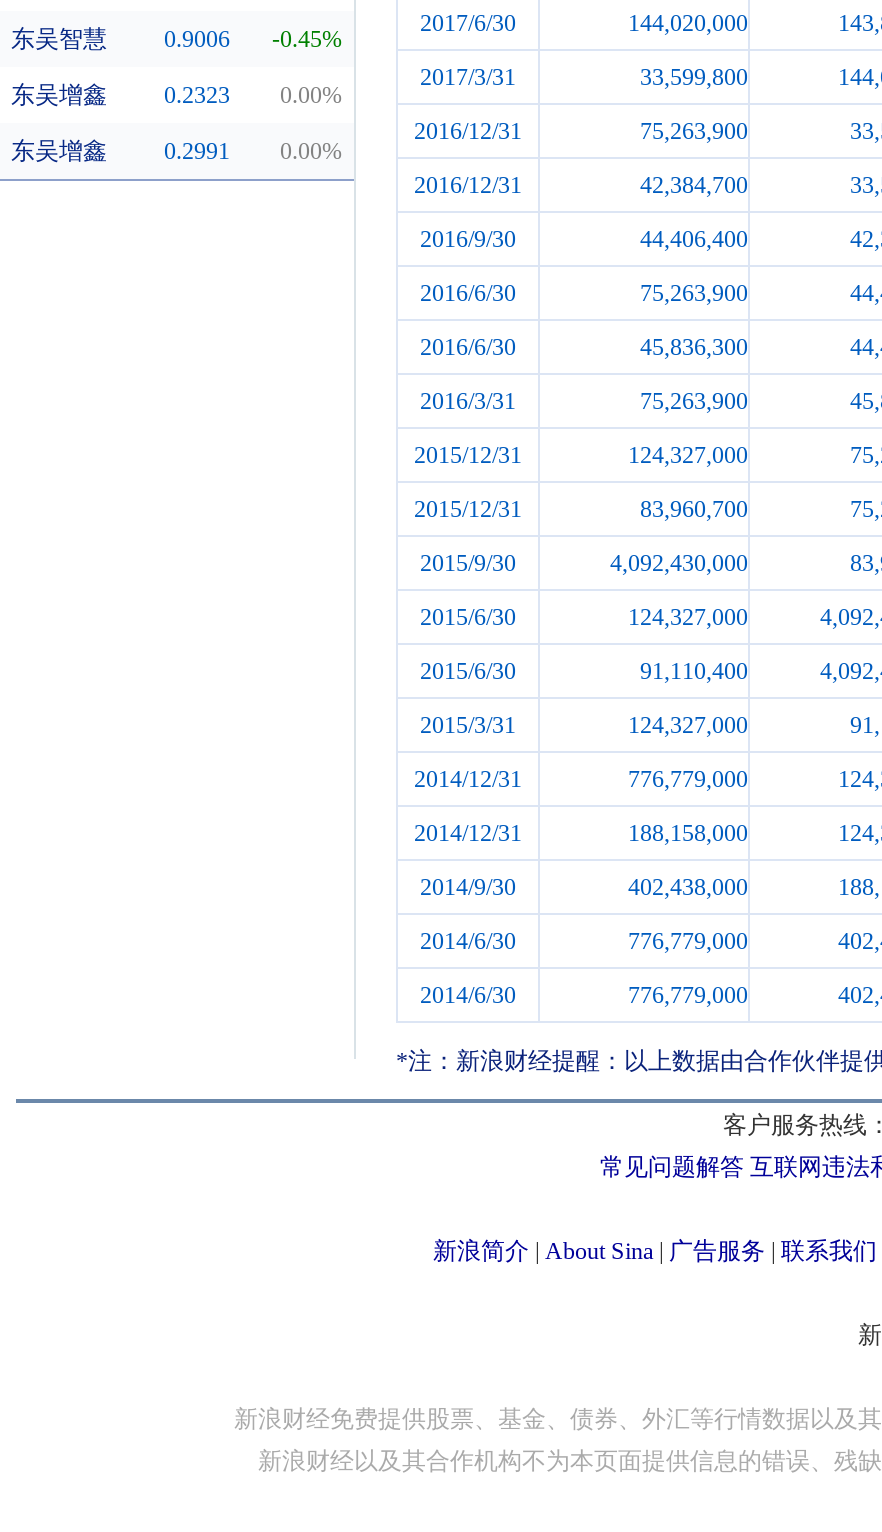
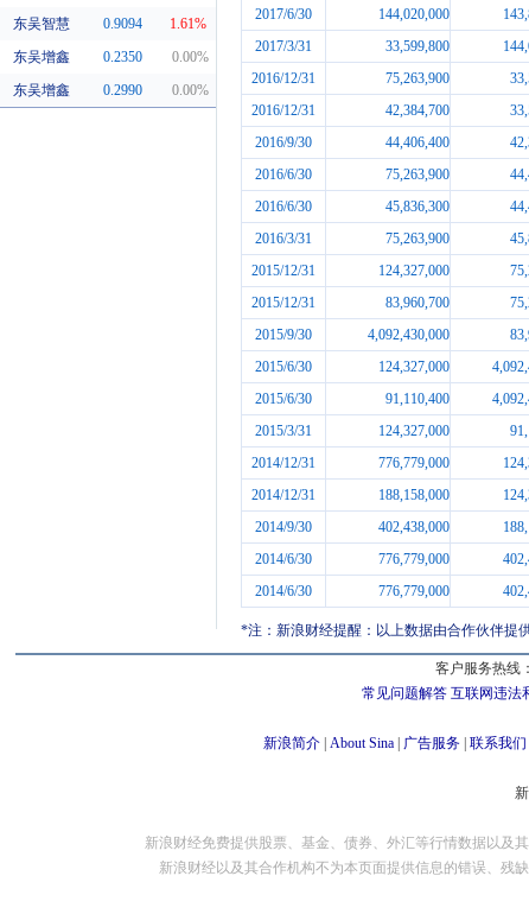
[164,25,230,53] 0.9006 -> [103,15,142,32] 0.9094
[272,25,342,53] -0.45% -> [170,15,206,32] 1.61%
[164,81,342,109] 0.2323 0.00% -> [103,49,209,65] 0.2350 0.00%
[164,137,342,165] 0.2991 0.00% -> [103,82,209,99] 0.2990 0.00%

